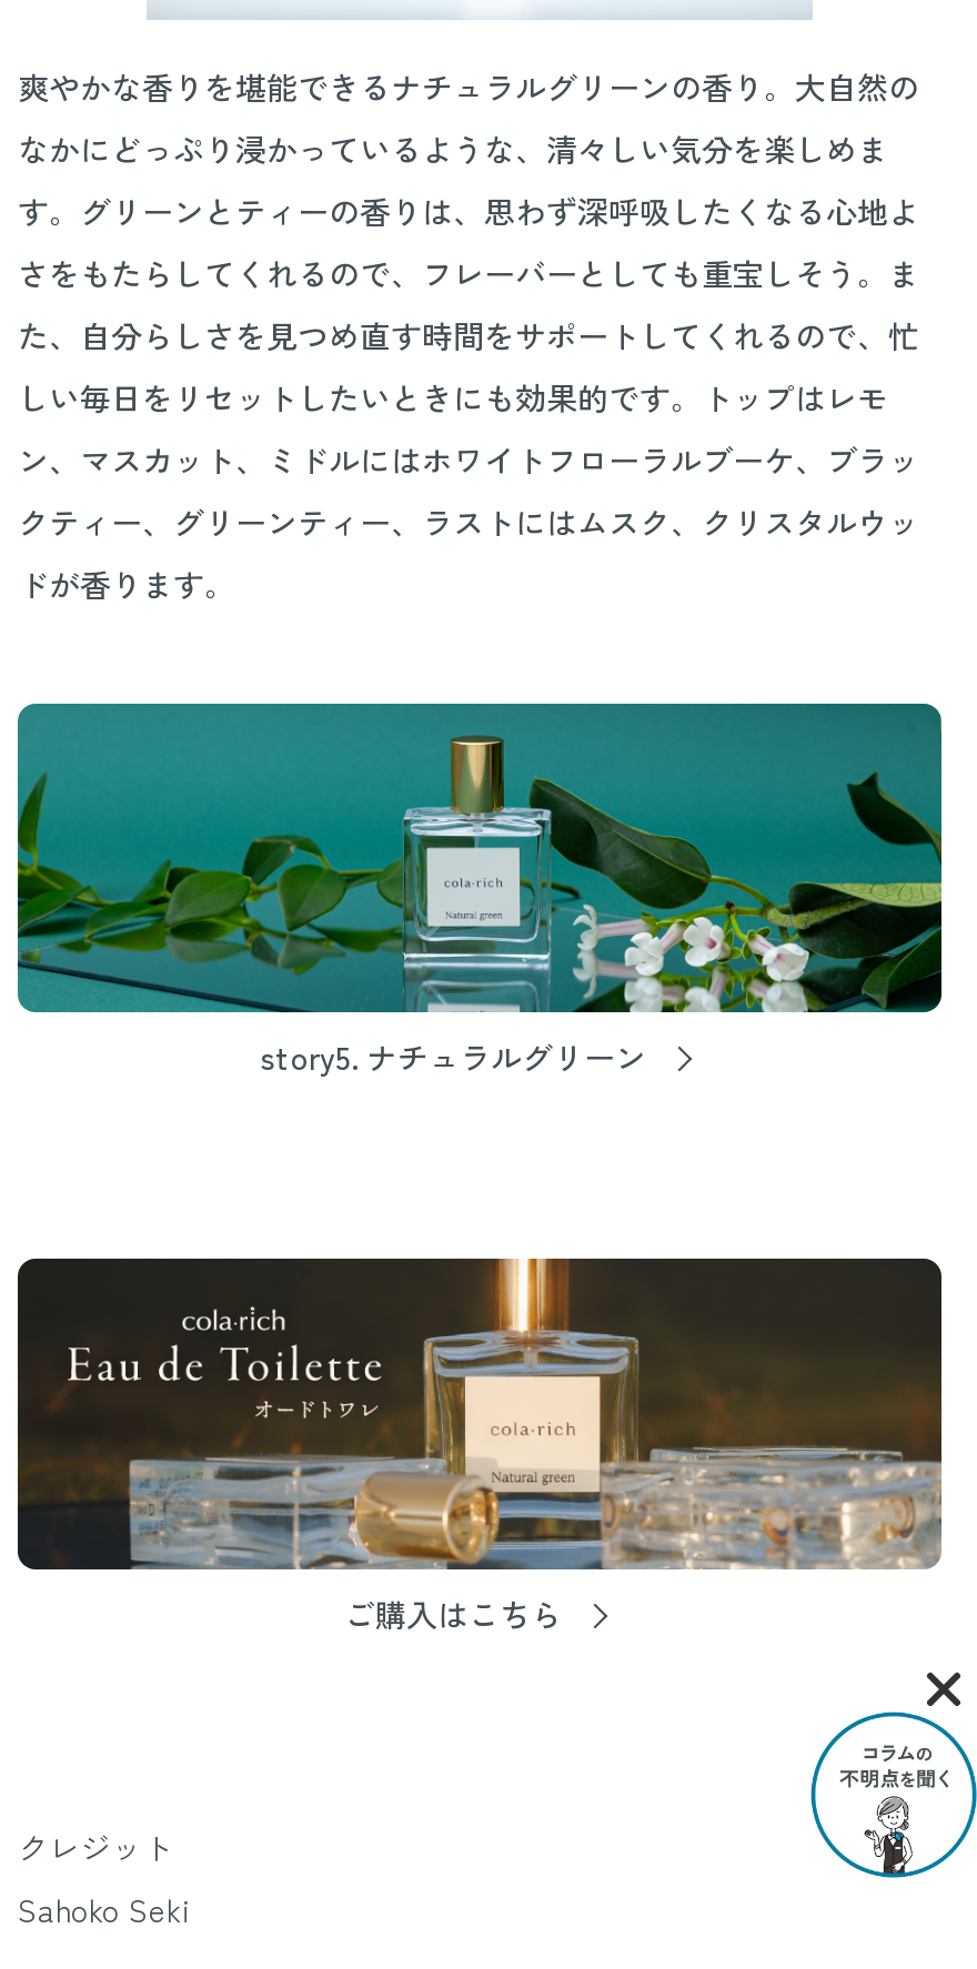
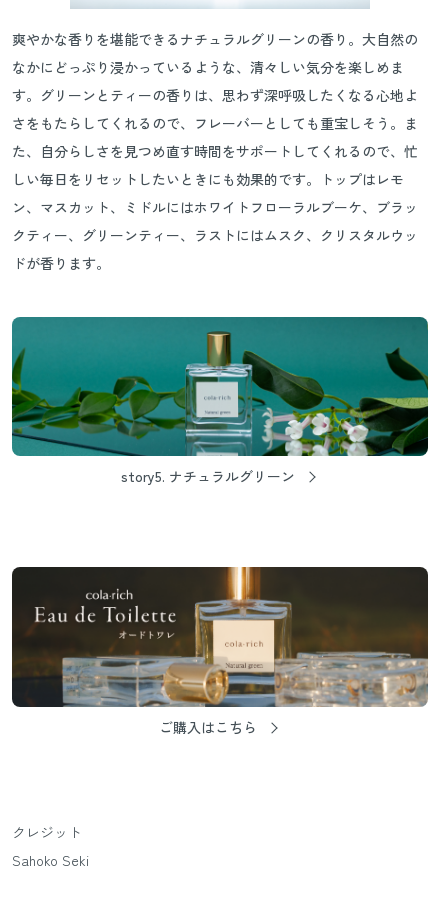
[808,1672,970,1880] [image] -> none

